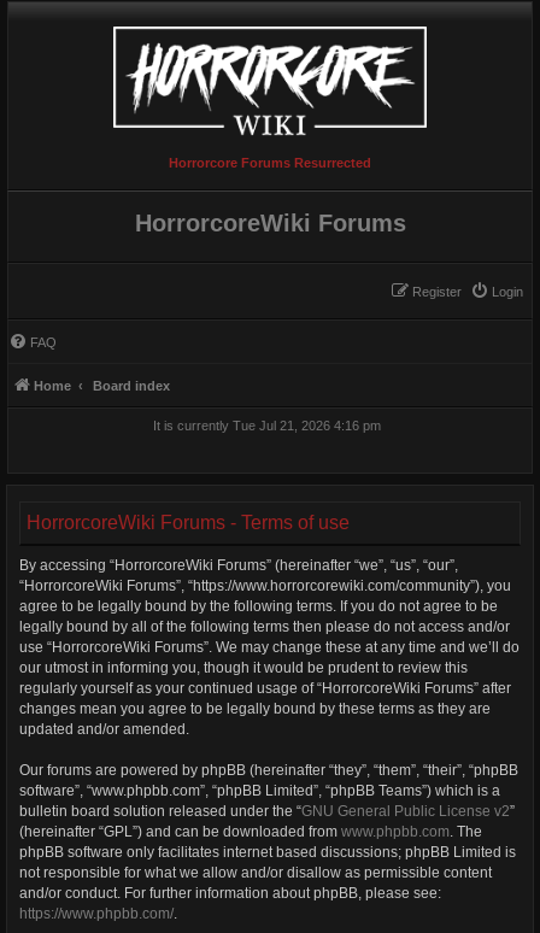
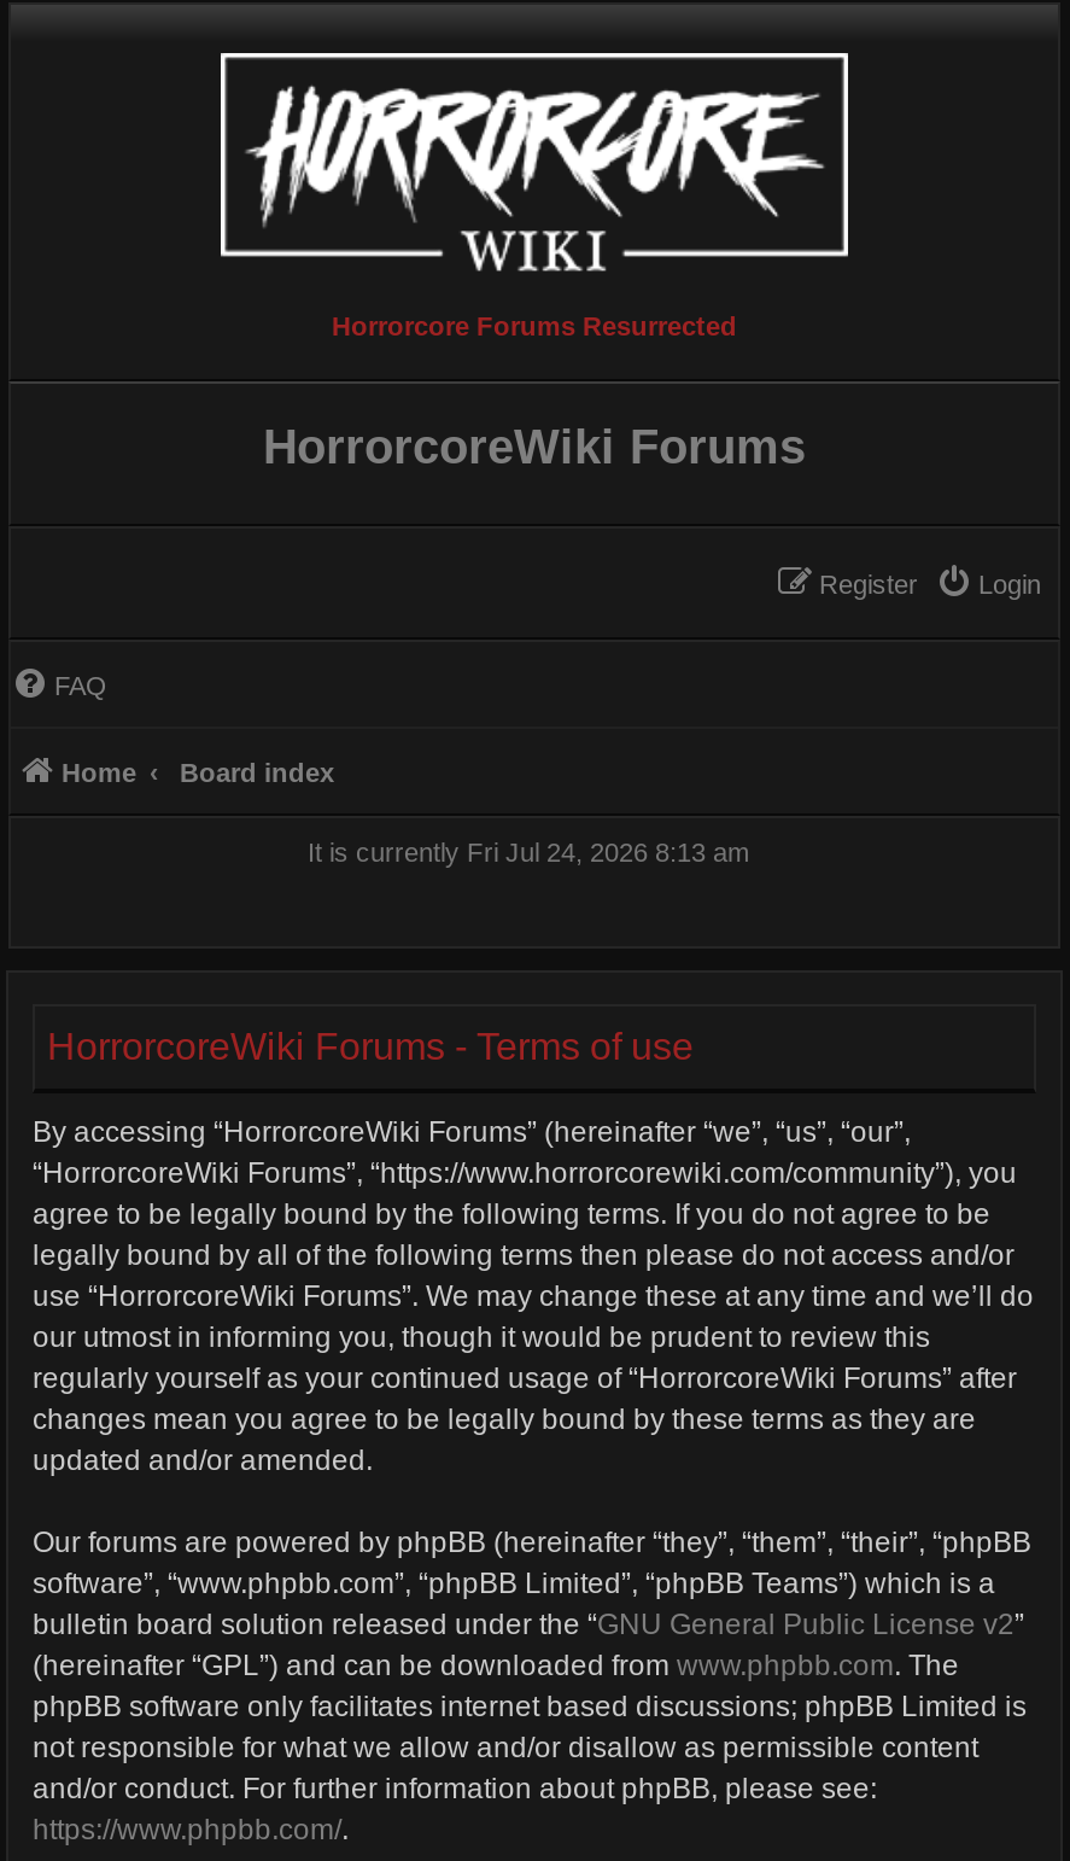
[153,418,381,433] It is currently Tue Jul 21, 2026 4:16 pm -> [308,838,749,867] It is currently Fri Jul 24, 2026 8:13 am

